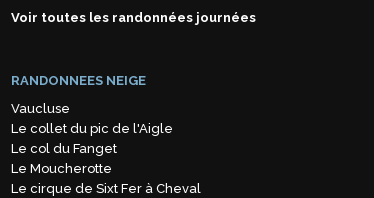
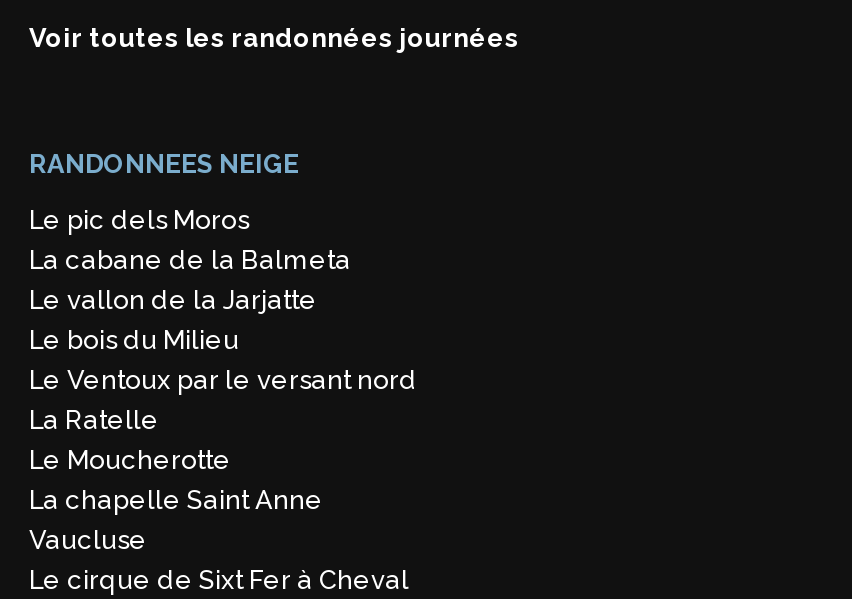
none -> [29,204,417,514] Le pic dels Moros | La cabane de la Balmeta | Le vallon de la Jarjatte | Le bois du Milieu | Le Ventoux par le versant nord | La Ratelle | La chapelle Saint Anne
moved [11,101,70,116] -> [29,524,147,554]: Vaucluse
[11,121,173,156] Le collet du pic de l'Aigle | Le col du Fanget -> none
moved [11,161,112,176] -> [29,444,231,474]: Le Moucherotte

